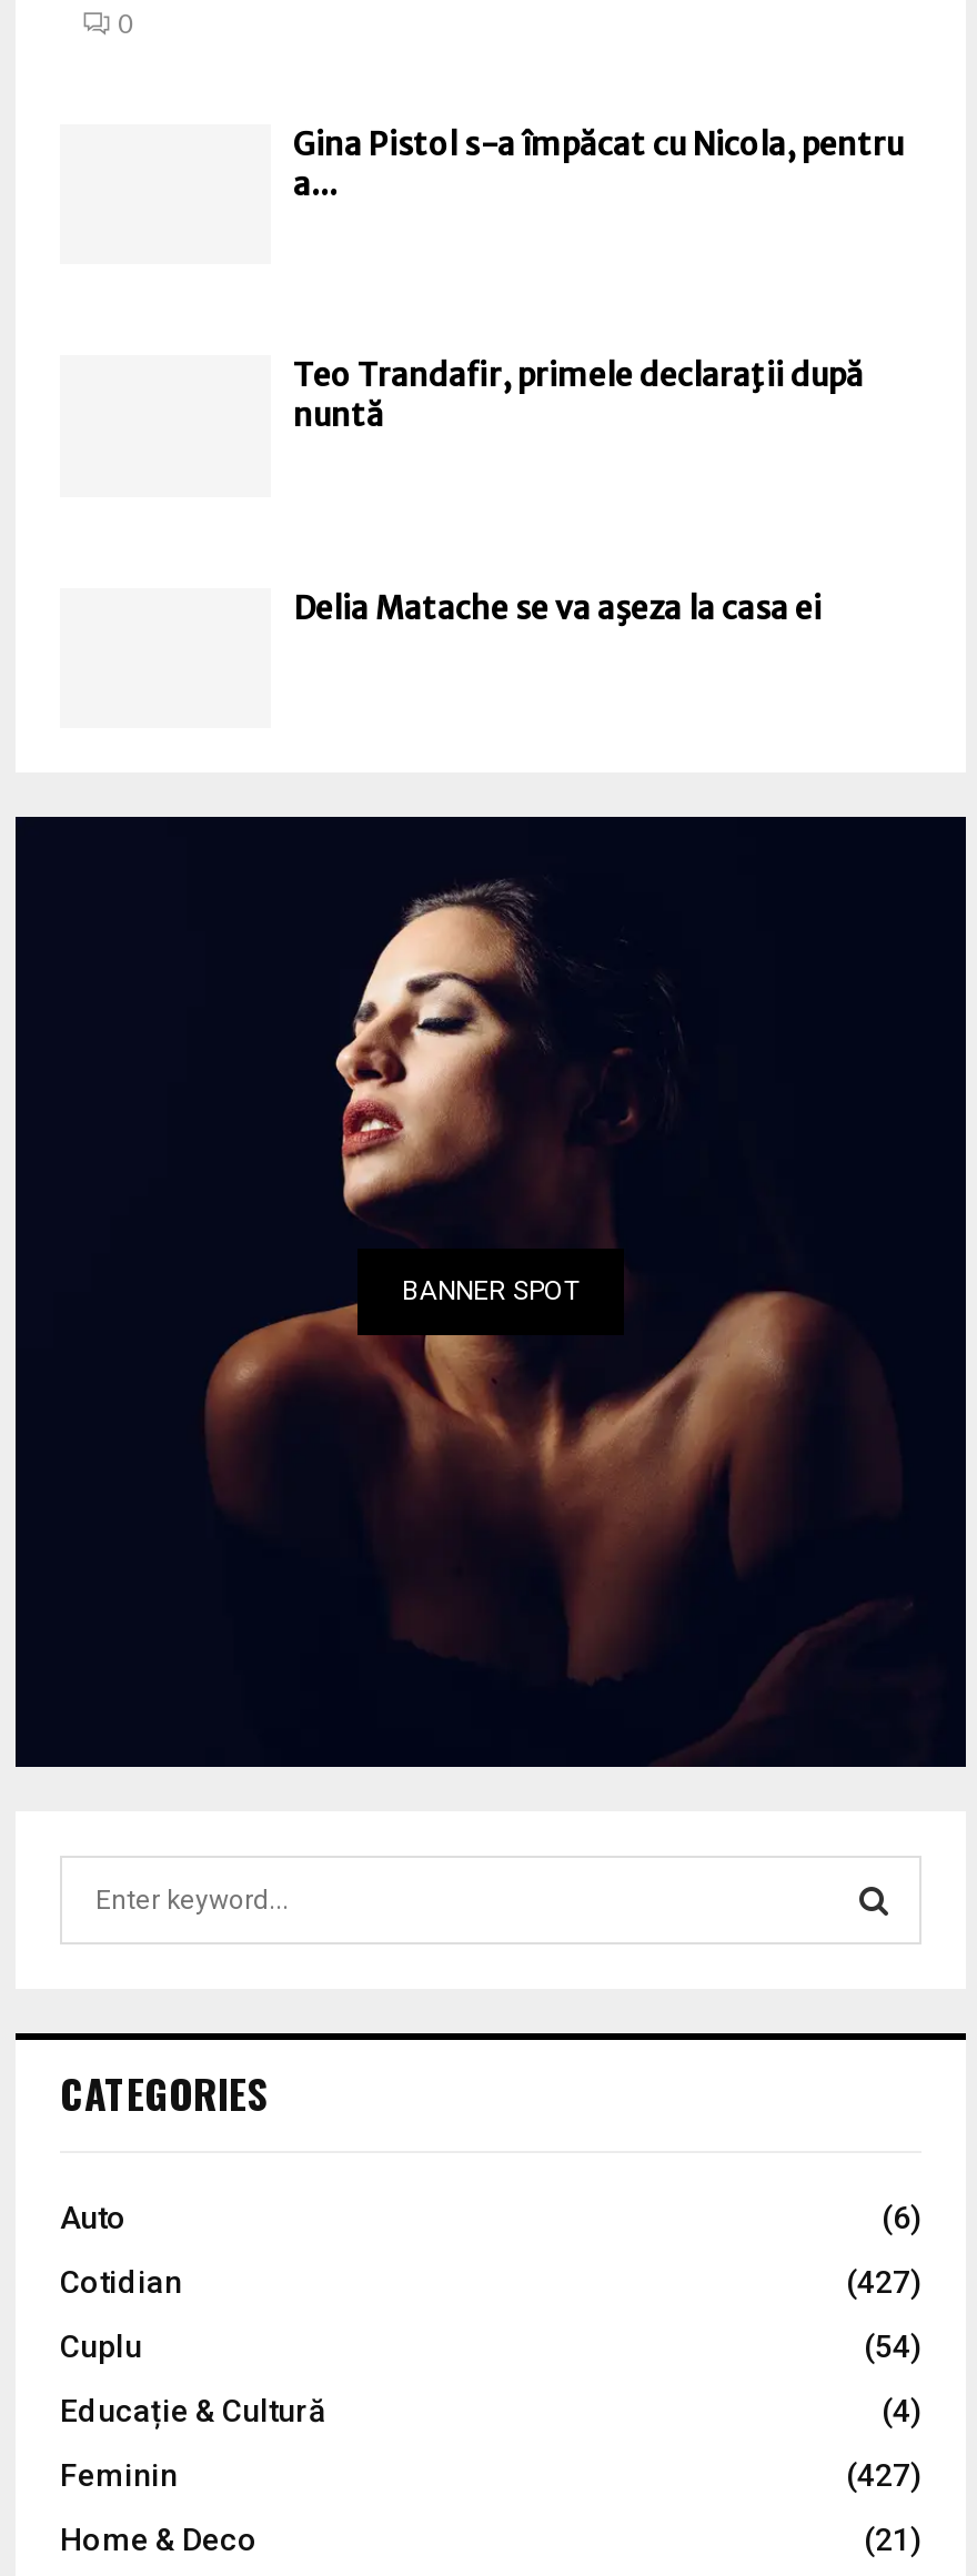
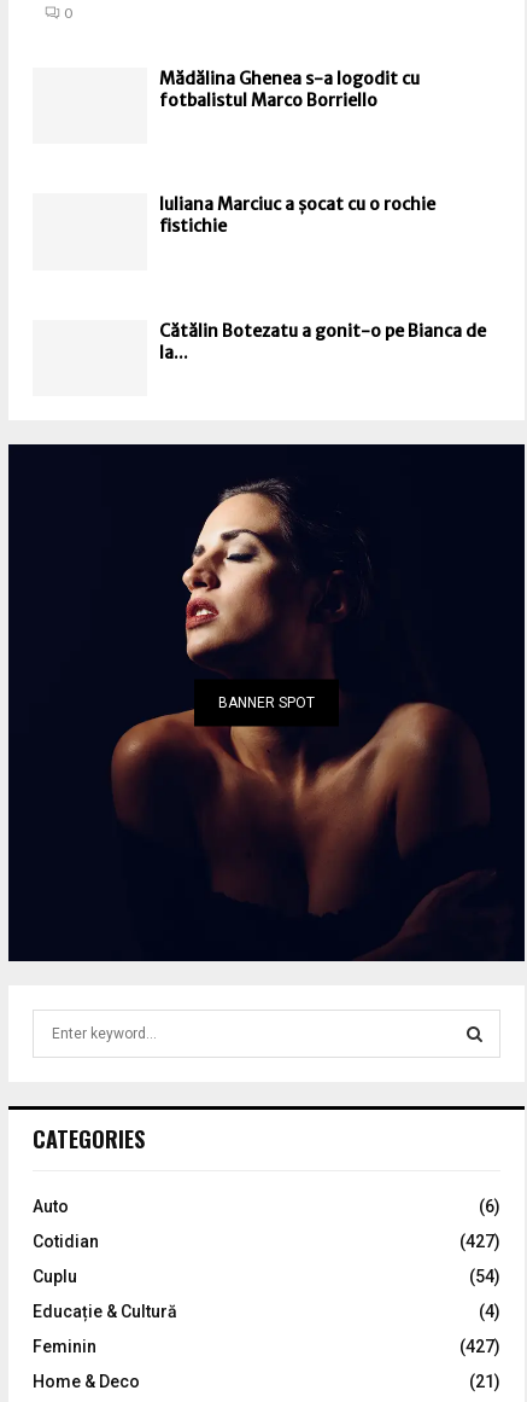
[293,125,904,204] Gina Pistol s-a împăcat cu Nicola, pentru | a... -> [159,68,420,111] Mădălina Ghenea s-a logodit cu | fotbalistul Marco Borriello
[293,356,864,436] Teo Trandafir, primele declaraţii după | nuntă -> [159,194,435,237] Iuliana Marciuc a șocat cu o rochie | fistichie
[293,588,822,628] Delia Matache se va aşeza la casa ei -> [159,320,486,363] Cătălin Botezatu a gonit-o pe Bianca de | la...

